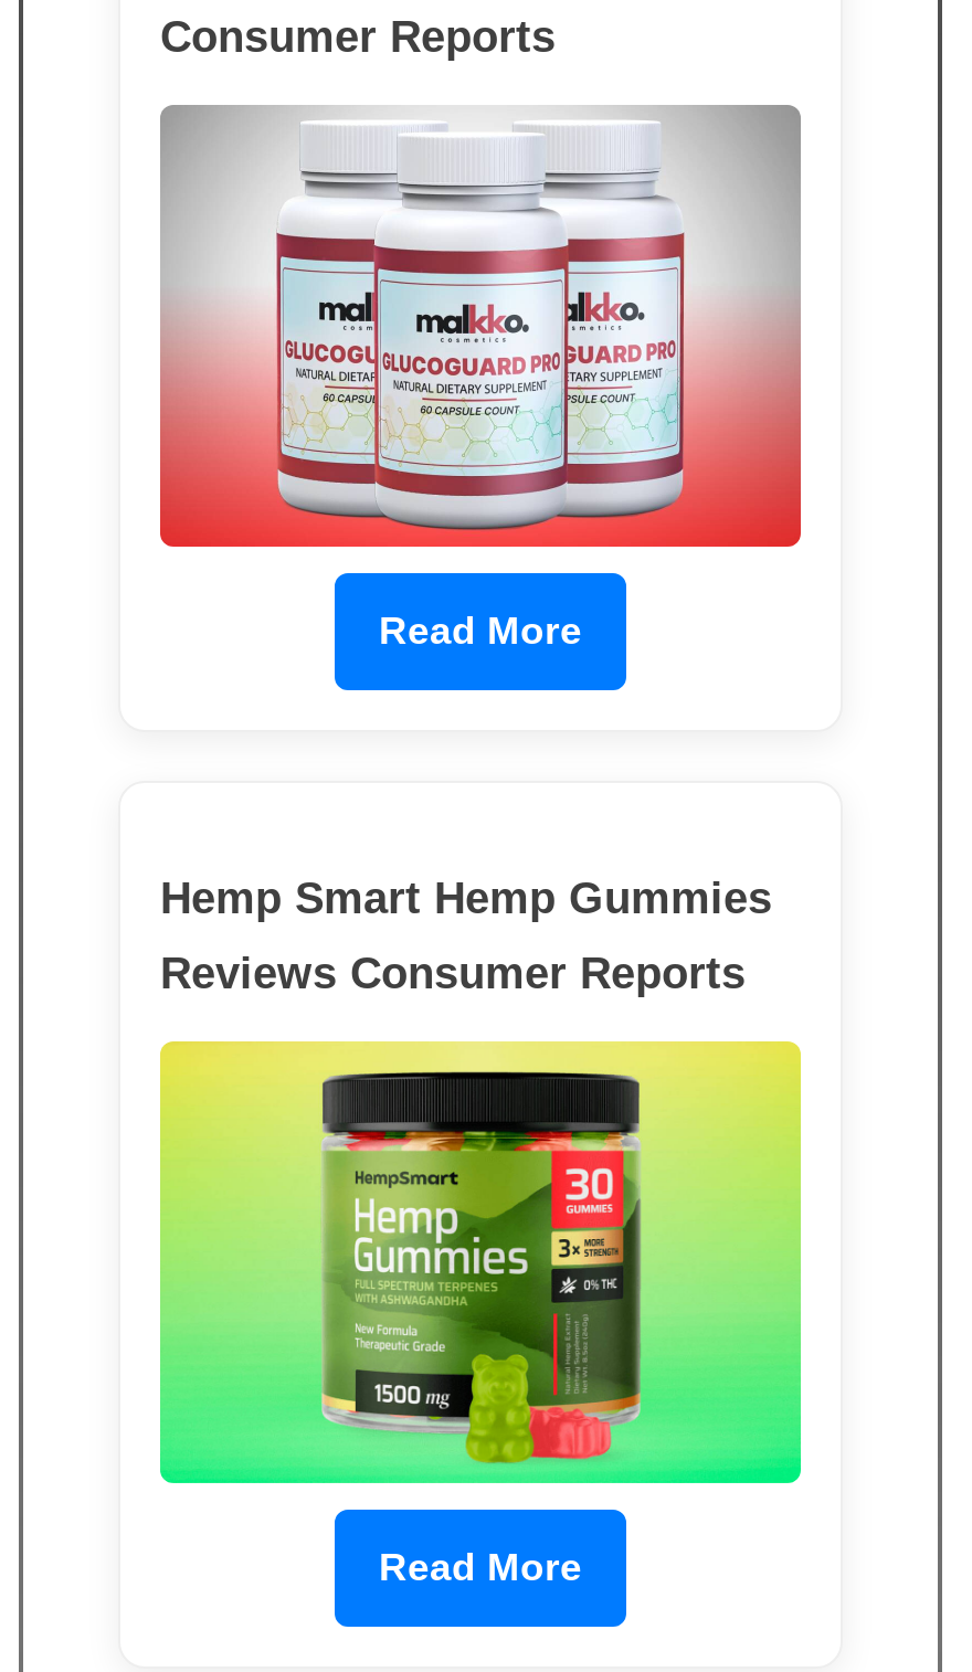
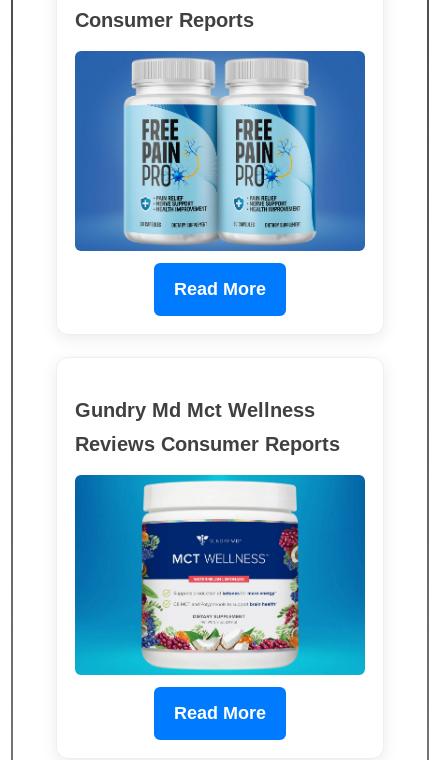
[158,106,803,550] [image] -> [74,50,366,252] [image]
[160,874,772,922] Hemp Smart Hemp Gummies -> [75,399,315,421] Gundry Md Mct Wellness
[158,1040,803,1484] [image] -> [74,474,366,676] [image]

